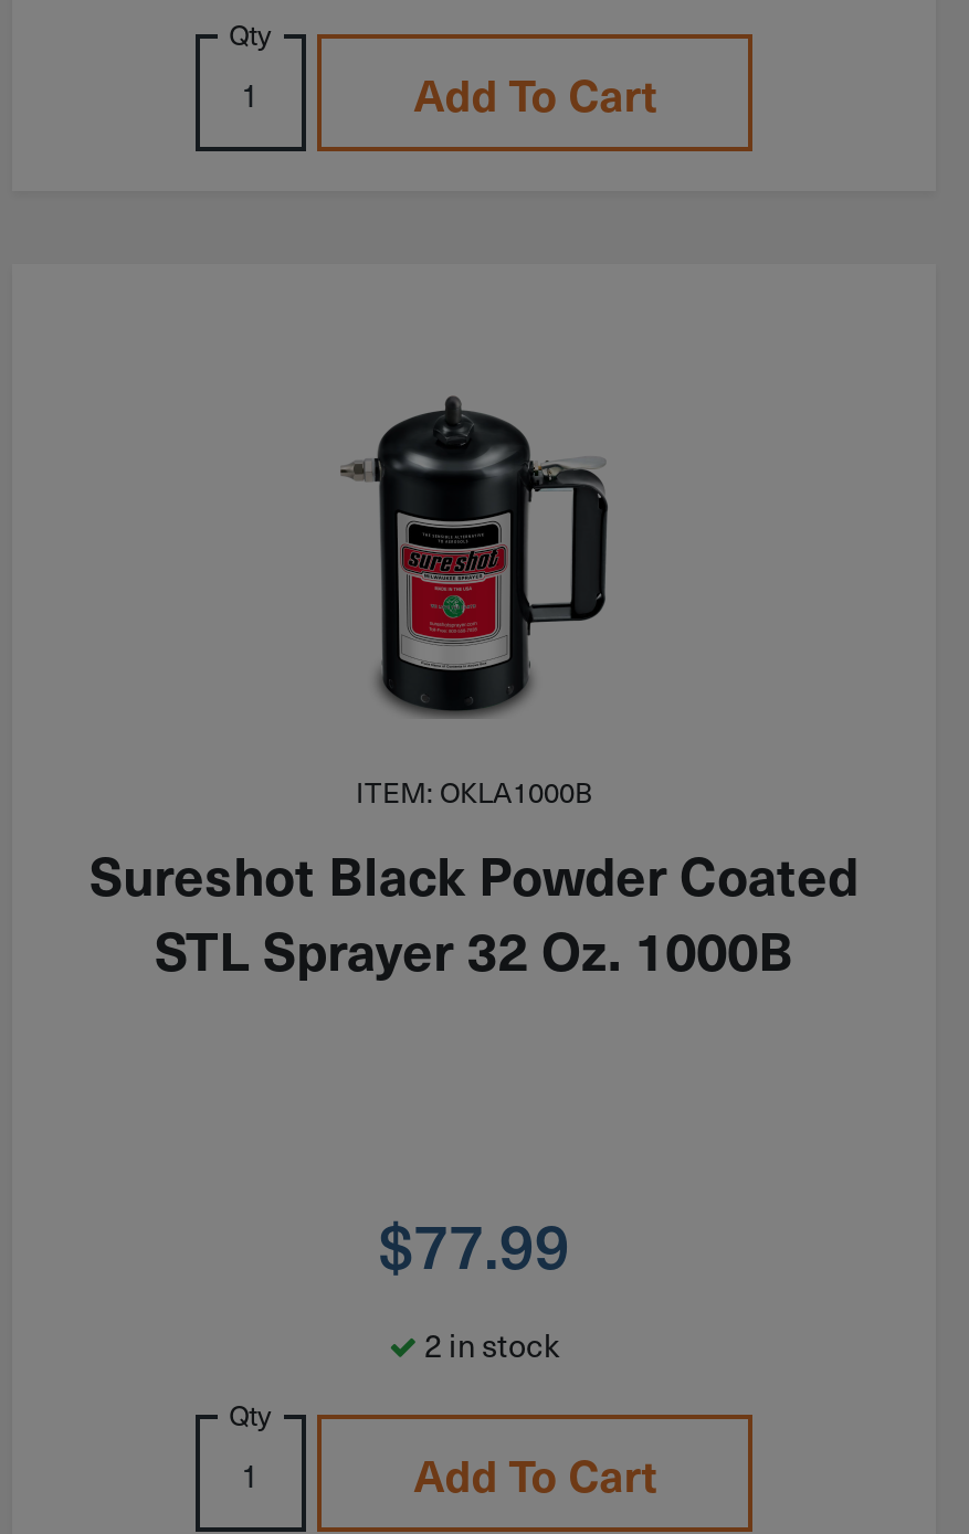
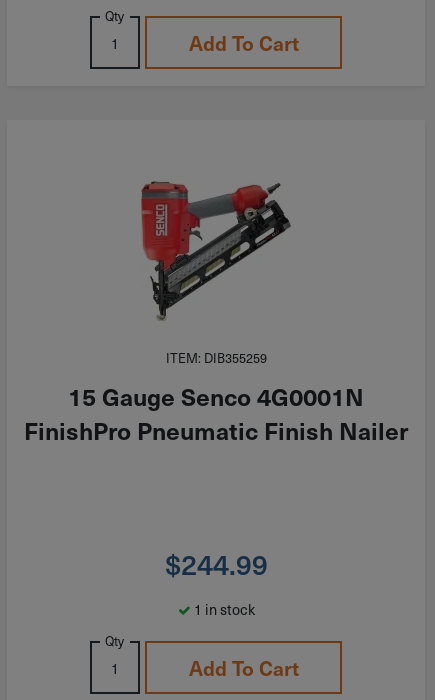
[89,394,859,985] [image] | ITEM: OKLA1000B | Sureshot Black Powder Coated | STL Sprayer 32 Oz. 1000B -> [24,180,408,446] [image] | ITEM: DIB355259 | 15 Gauge Senco 4G0001N | FinishPro Pneumatic Finish Nailer
[378,1195,570,1368] $77.99 | 2 in stock -> [164,541,267,620] $244.99 | 1 in stock

